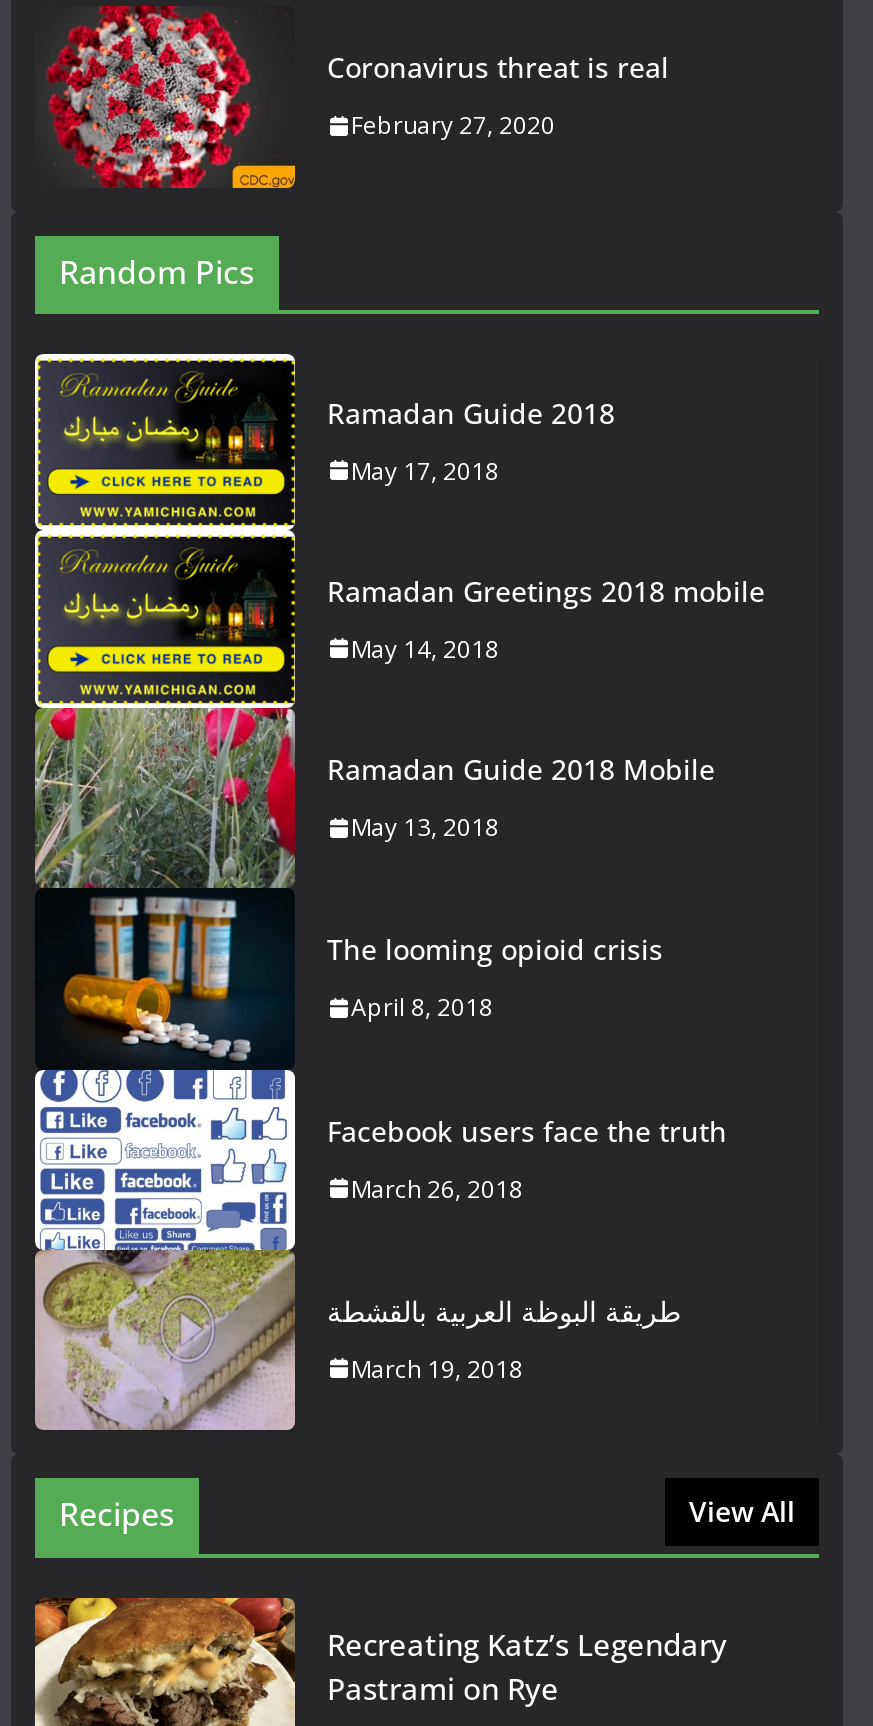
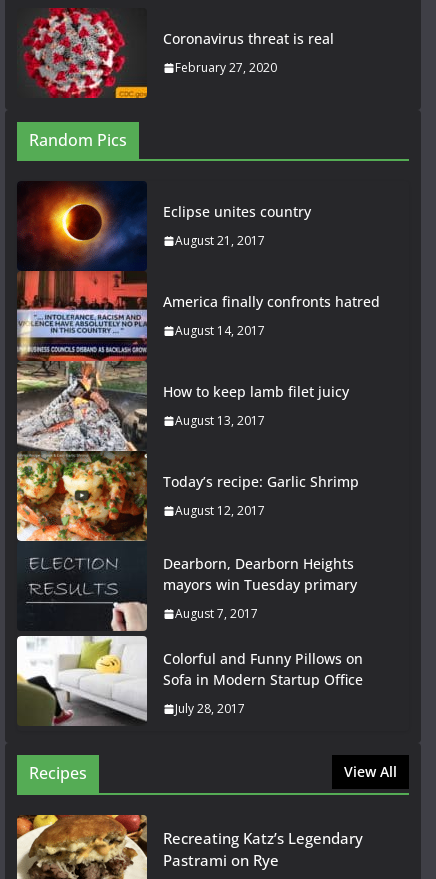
[33,351,615,1433] [image] | Ramadan Guide 2018 -> [16,182,311,727] [image] | Eclipse unites country
[351,454,499,488] May 17, 2018 -> [175,232,265,249] August 21, 2017
[327,572,765,610] Ramadan Greetings 2018 mobile -> [163,292,380,311] America finally confronts hatred
[351,632,499,666] May 14, 2018 -> [175,322,265,339] August 14, 2017
[327,751,715,789] Ramadan Guide 2018 Mobile -> [163,382,349,401] How to keep lamb filet juicy
[351,811,499,845] May 13, 2018 -> [175,412,265,429] August 13, 2017
[327,931,663,969] The looming opioid crisis -> [163,472,359,491] Today’s recipe: Garlic Shrimp
[351,991,493,1025] April 8, 2018 -> [175,502,265,519] August 12, 2017
[327,1112,727,1150] Facebook users face the truth -> [163,554,357,594] Dearborn, Dearborn Heights | mayors win Tuesday primary
[351,1172,523,1206] March 26, 2018 -> [175,605,258,622] August 7, 2017
[327,1292,681,1330] طريقة البوظة العربية بالقشطة -> [163,649,363,689] Colorful and Funny Pillows on | Sofa in Modern Startup Office
[351,1352,523,1386] March 19, 2018 -> [175,700,245,717] July 28, 2017

